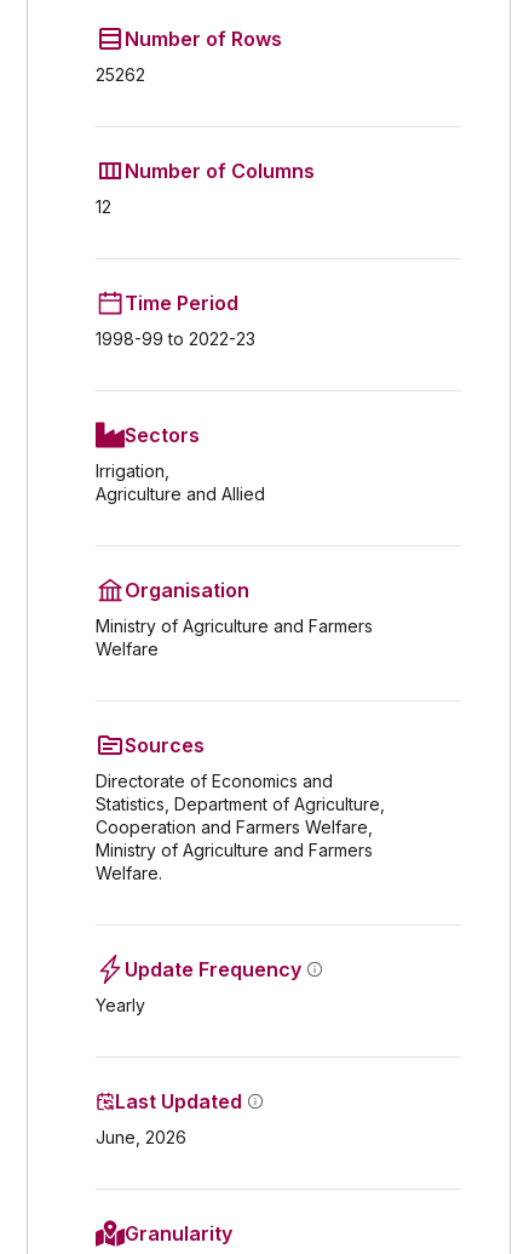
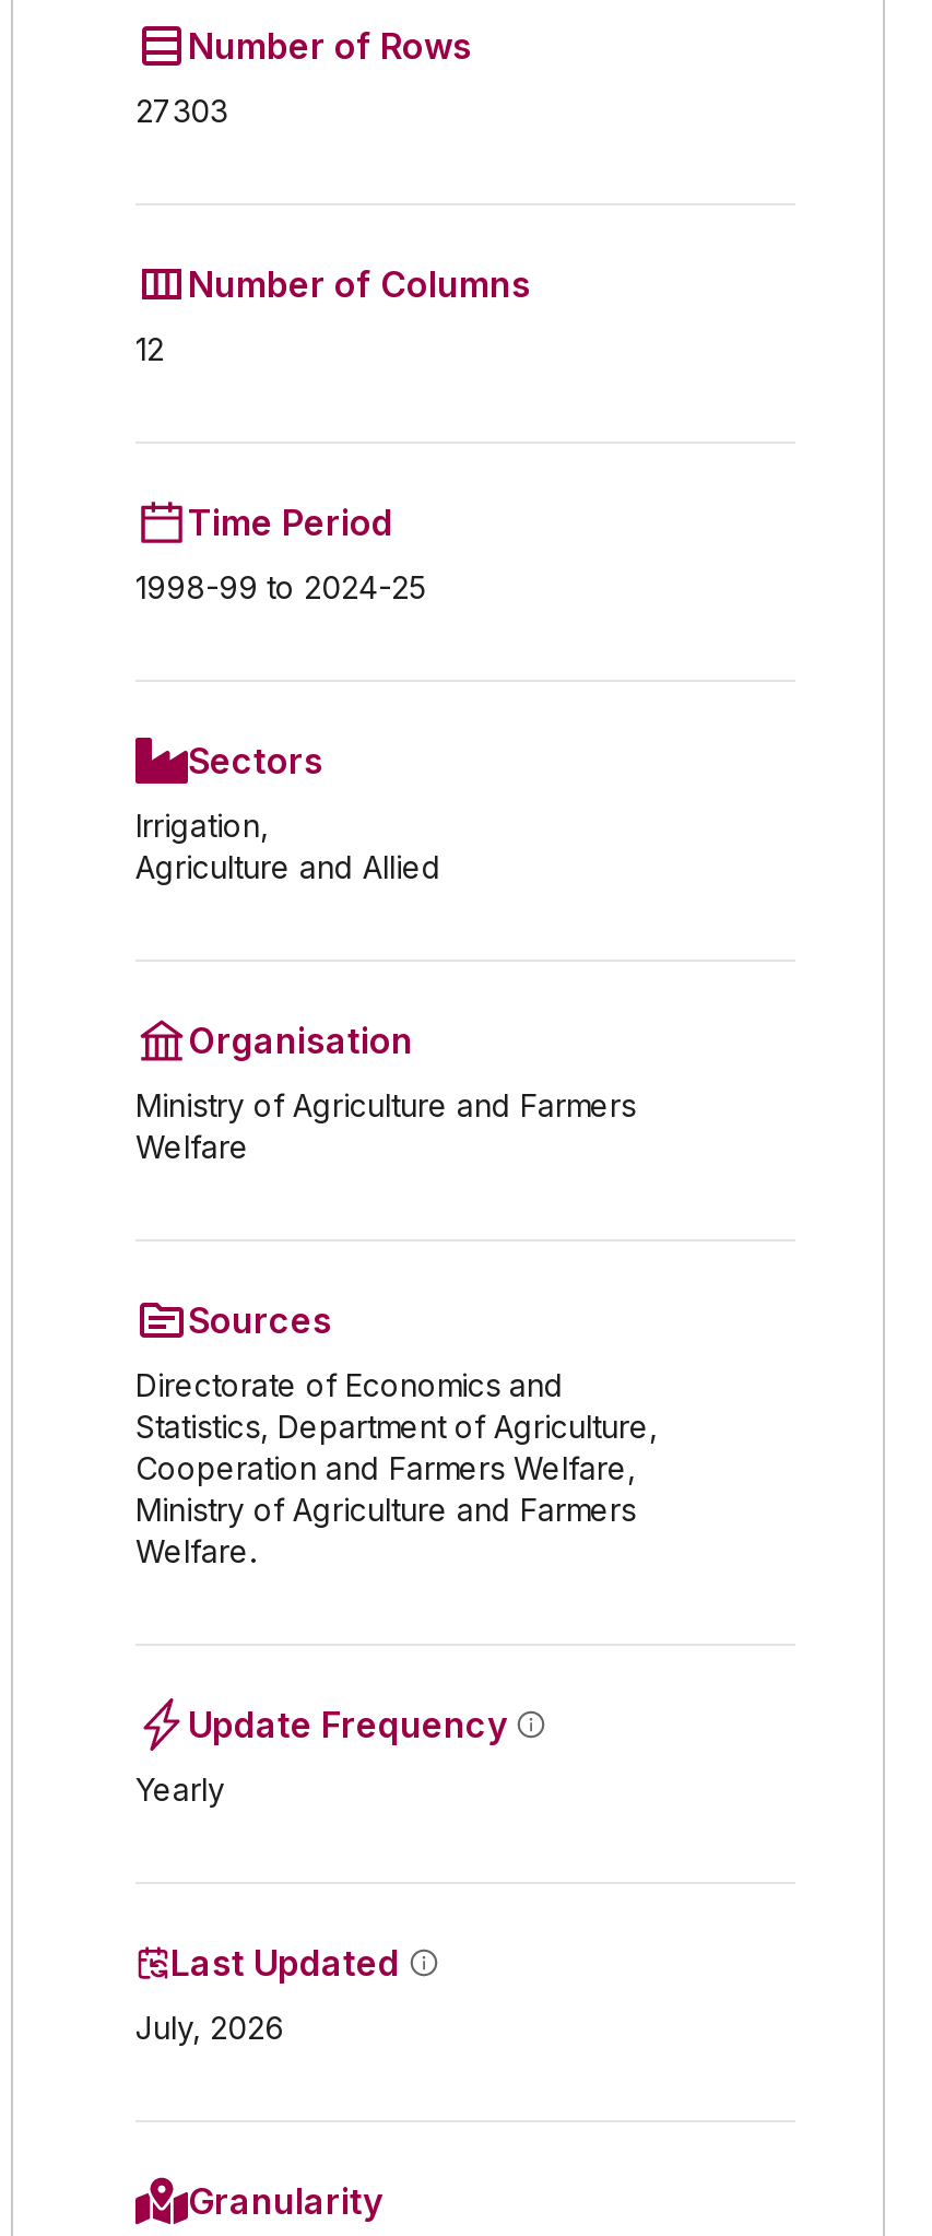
[96,64,145,85] 25262 -> [135,92,227,129] 27303
[96,328,255,349] 1998-99 to 2022-23 -> [135,568,426,605] 1998-99 to 2024-25
[96,1127,186,1147] June, 2026 -> [135,2009,284,2046] July, 2026

